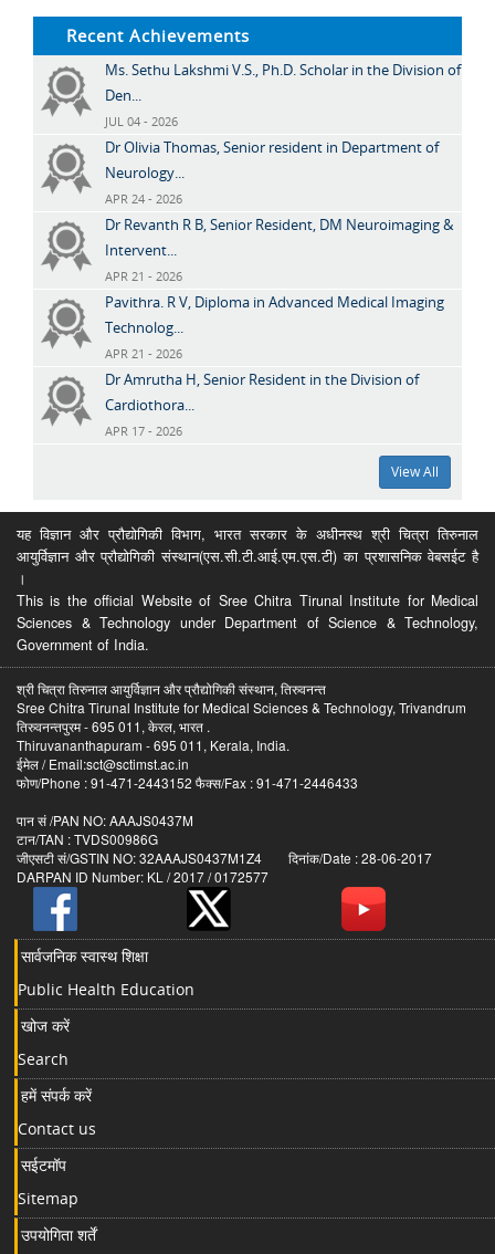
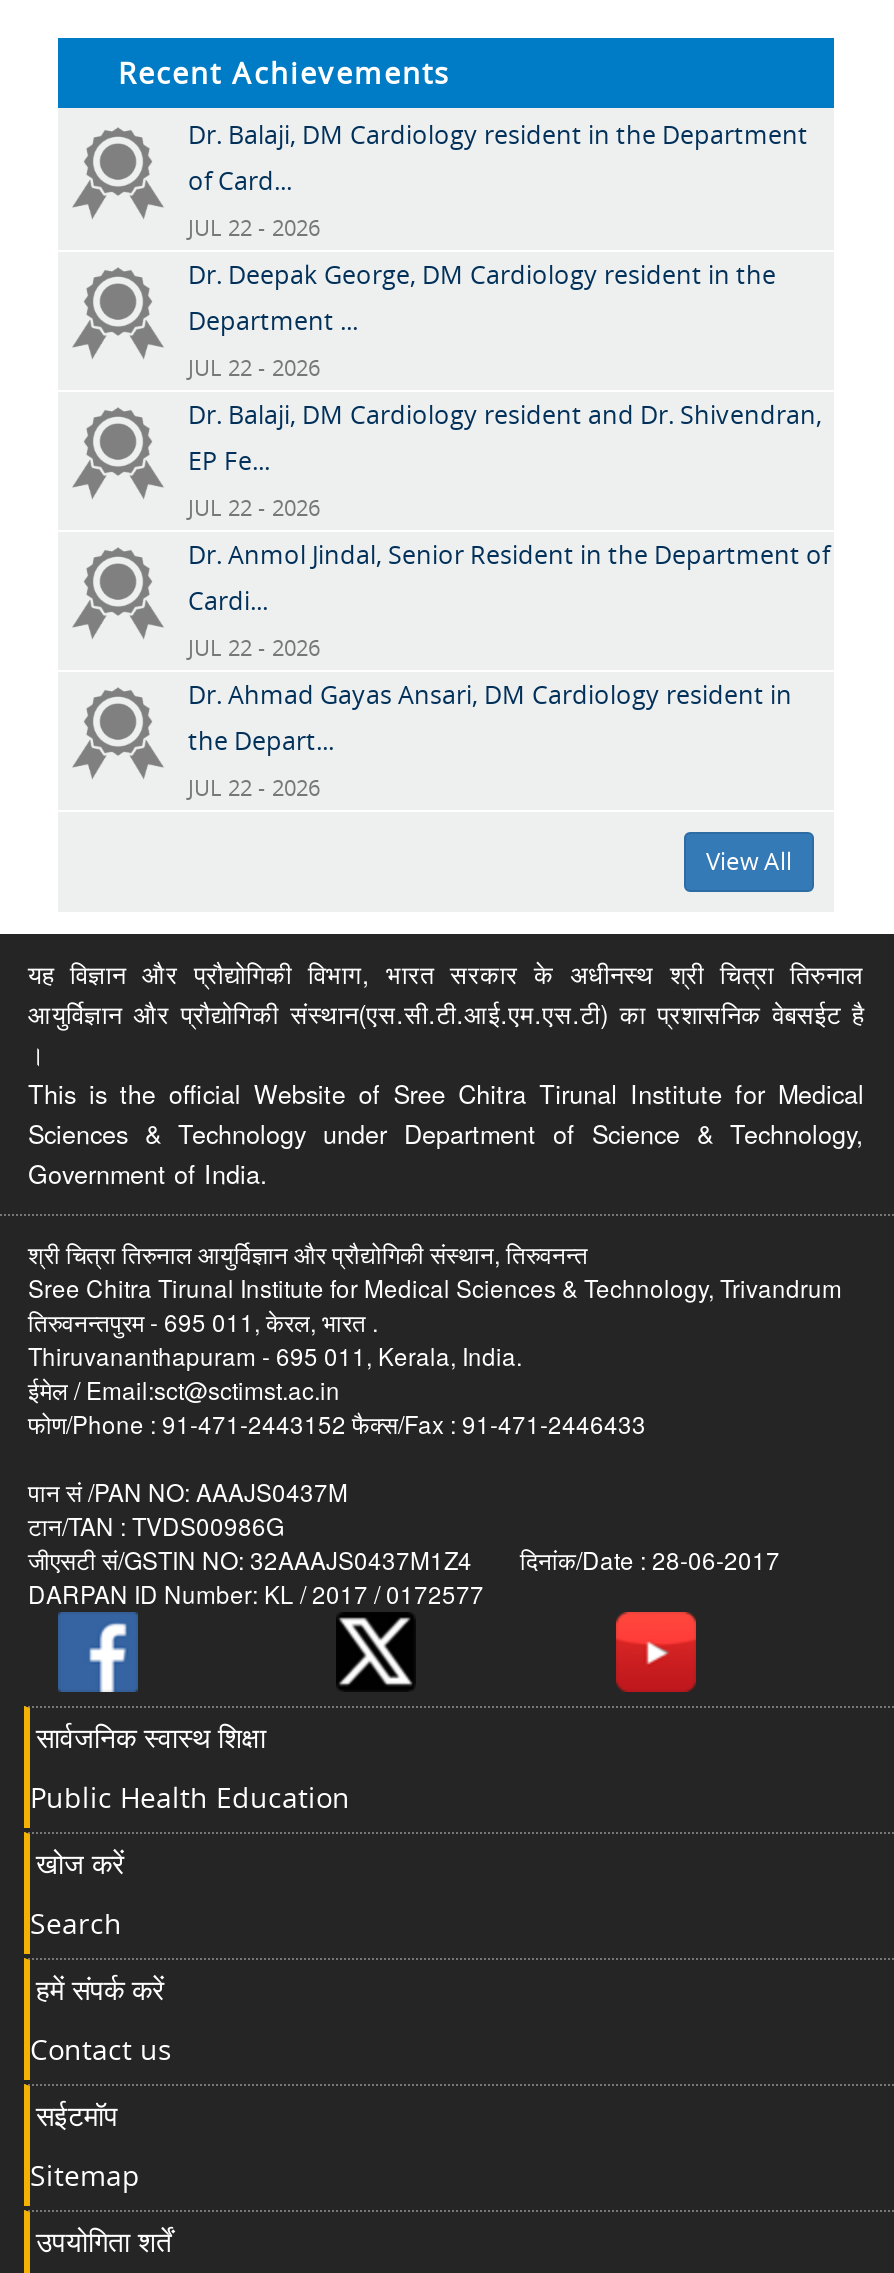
[105,60,461,439] Ms. Sethu Lakshmi V.S., Ph.D. Scholar in the Division of | Den... | JUL 04 - 2026 | Dr Olivia Thomas, Senior resident in Department of | Neurology... | APR 24 - 2026 | Dr Revanth R B, Senior Resident, DM Neuroimaging & | Intervent... | APR 21 - 2026 | Pavithra. R V, Diploma in Advanced Medical Imaging | Technolog... | APR 21 - 2026 | Dr Amrutha H, Senior Resident in the Division of | Cardiothora... | APR 17 - 2026 -> [188,116,830,802] Dr. Balaji, DM Cardiology resident in the Department | of Card... | JUL 22 - 2026 | Dr. Deepak George, DM Cardiology resident in the | Department ... | JUL 22 - 2026 | Dr. Balaji, DM Cardiology resident and Dr. Shivendran, | EP Fe... | JUL 22 - 2026 | Dr. Anmol Jindal, Senior Resident in the Department of | Cardi... | JUL 22 - 2026 | Dr. Ahmad Gayas Ansari, DM Cardiology resident in | the Depart... | JUL 22 - 2026

